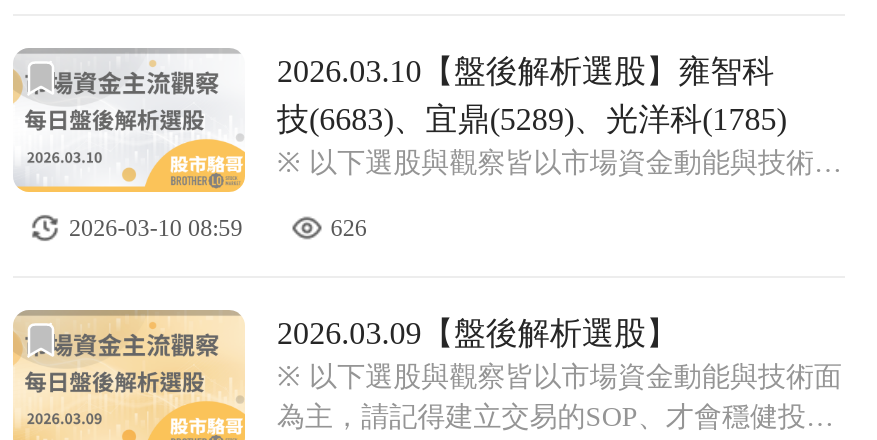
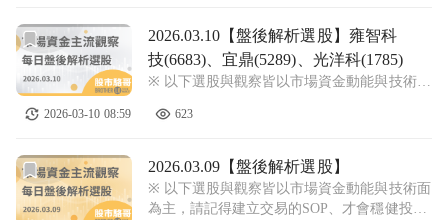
[331,214,367,242] 626 -> [175,107,193,121] 623

